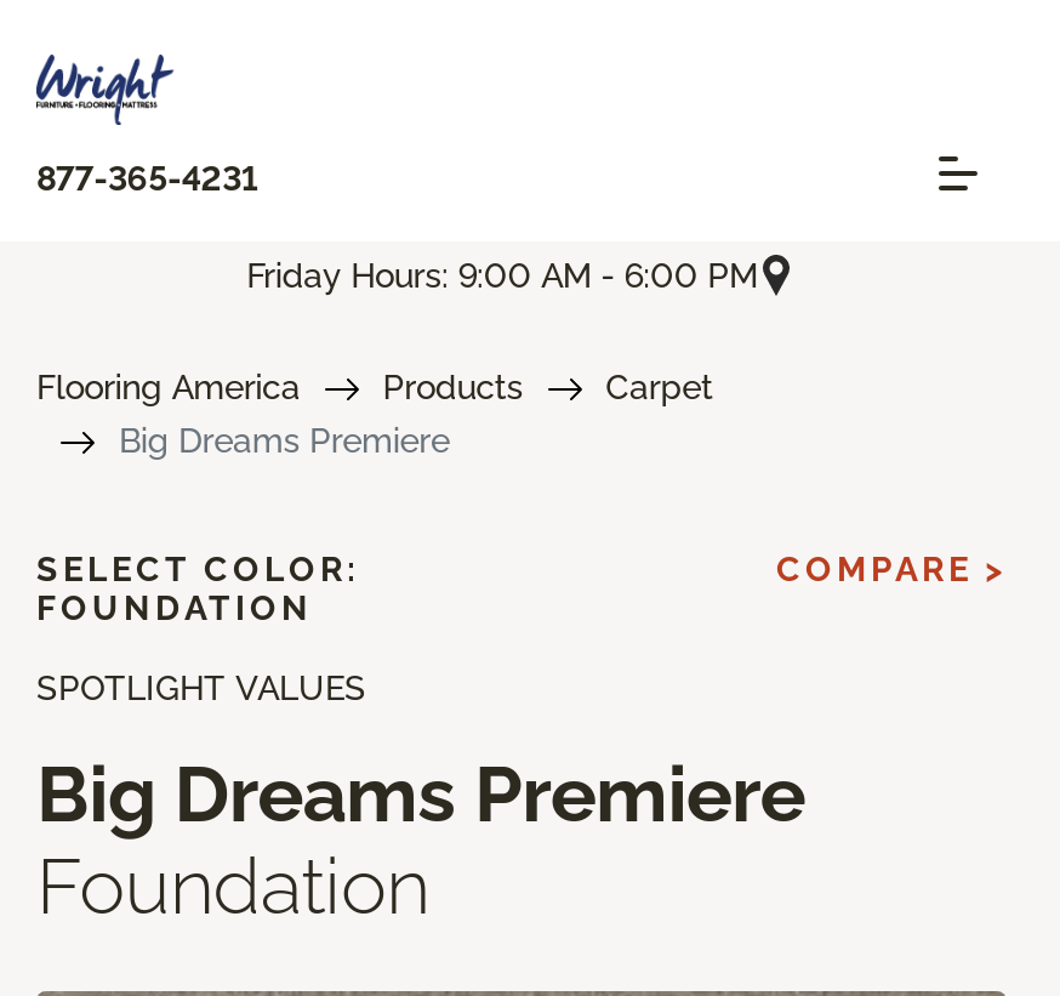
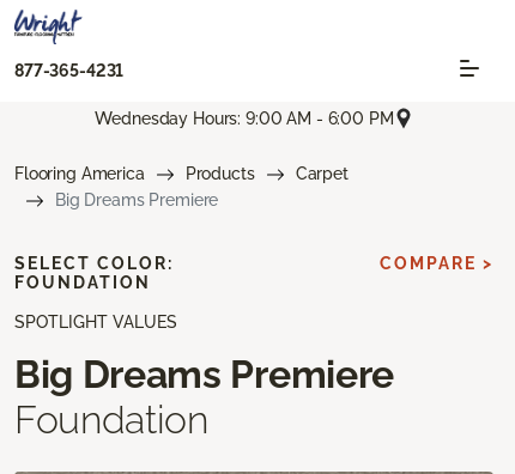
[247,255,758,294] Friday Hours: 9:00 AM - 6:00 PM -> [95,109,394,128] Wednesday Hours: 9:00 AM - 6:00 PM

